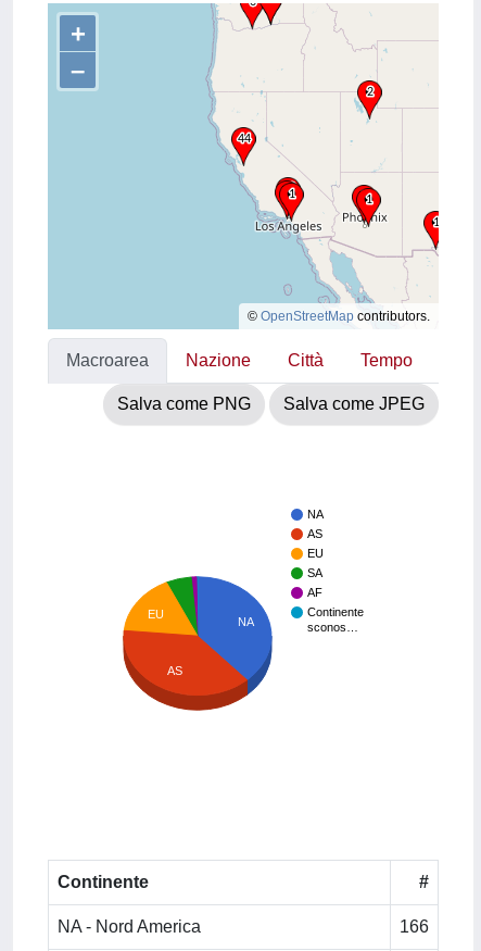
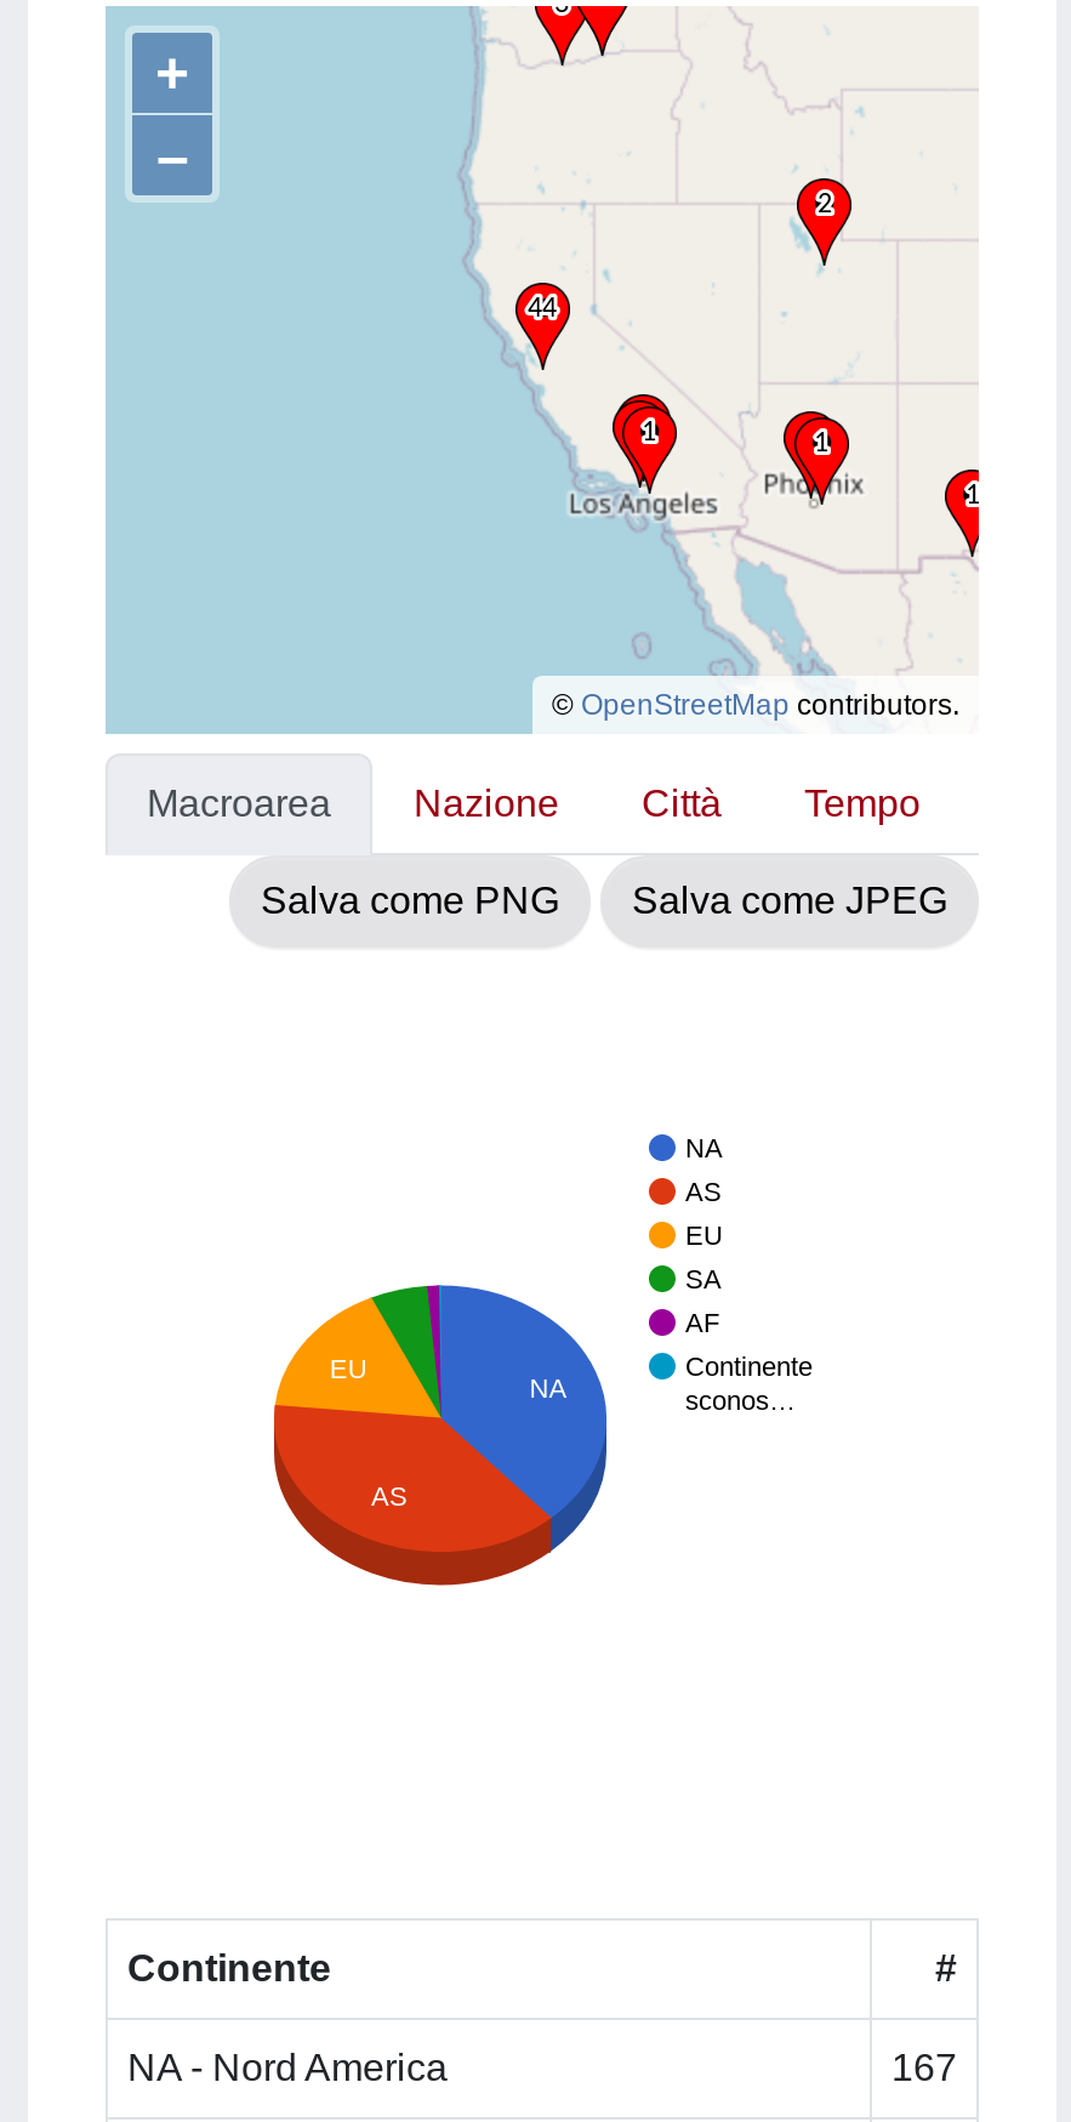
[400,917,429,936] 166 -> [891,2047,957,2088] 167

